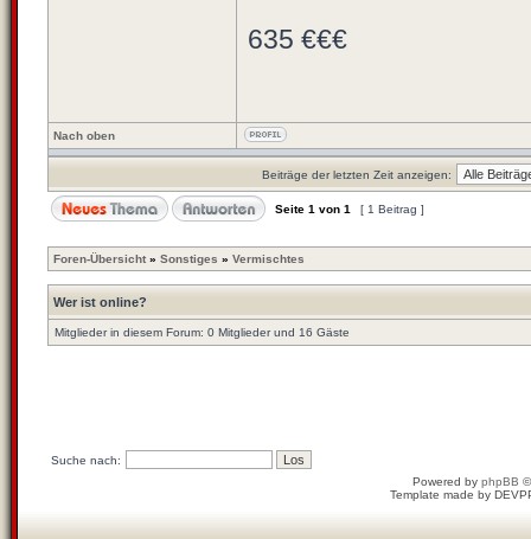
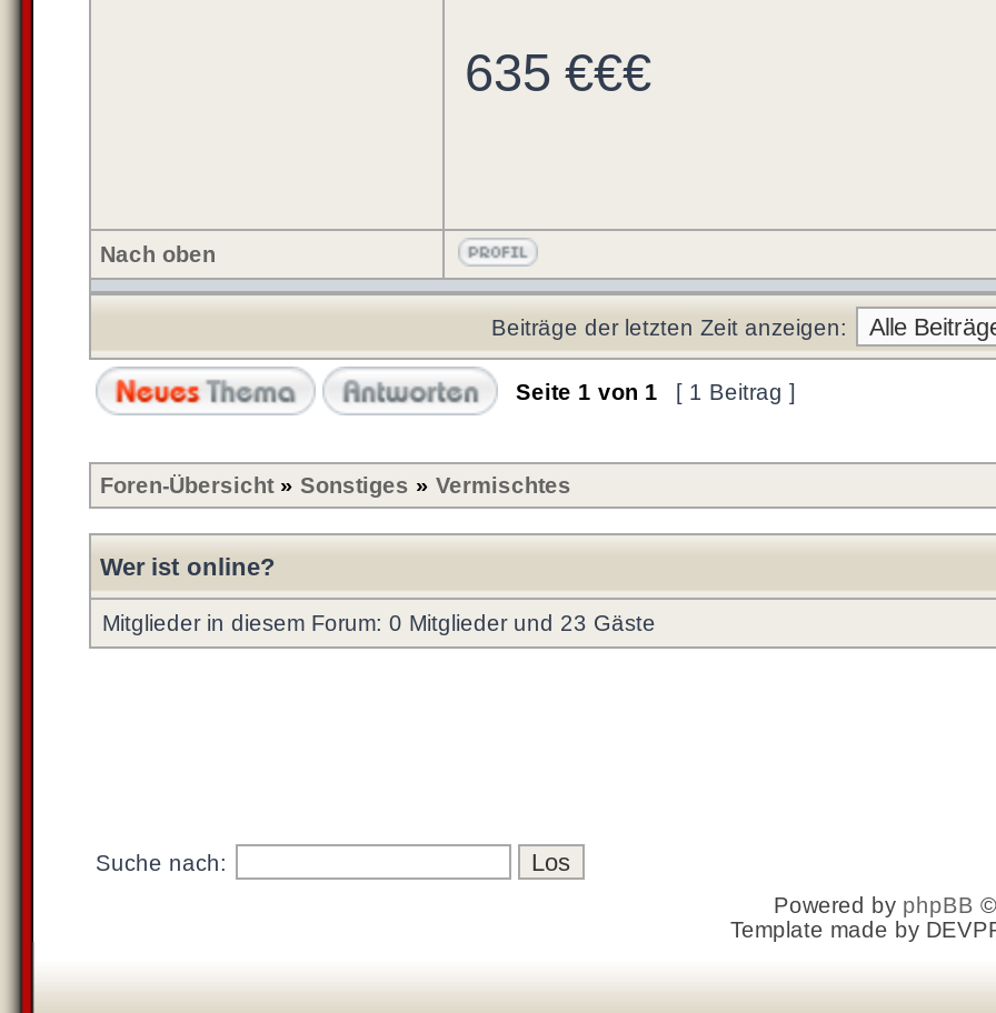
[55,326,350,339] Mitglieder in diesem Forum: 0 Mitglieder und 16 Gäste -> [102,611,656,635] Mitglieder in diesem Forum: 0 Mitglieder und 23 Gäste

